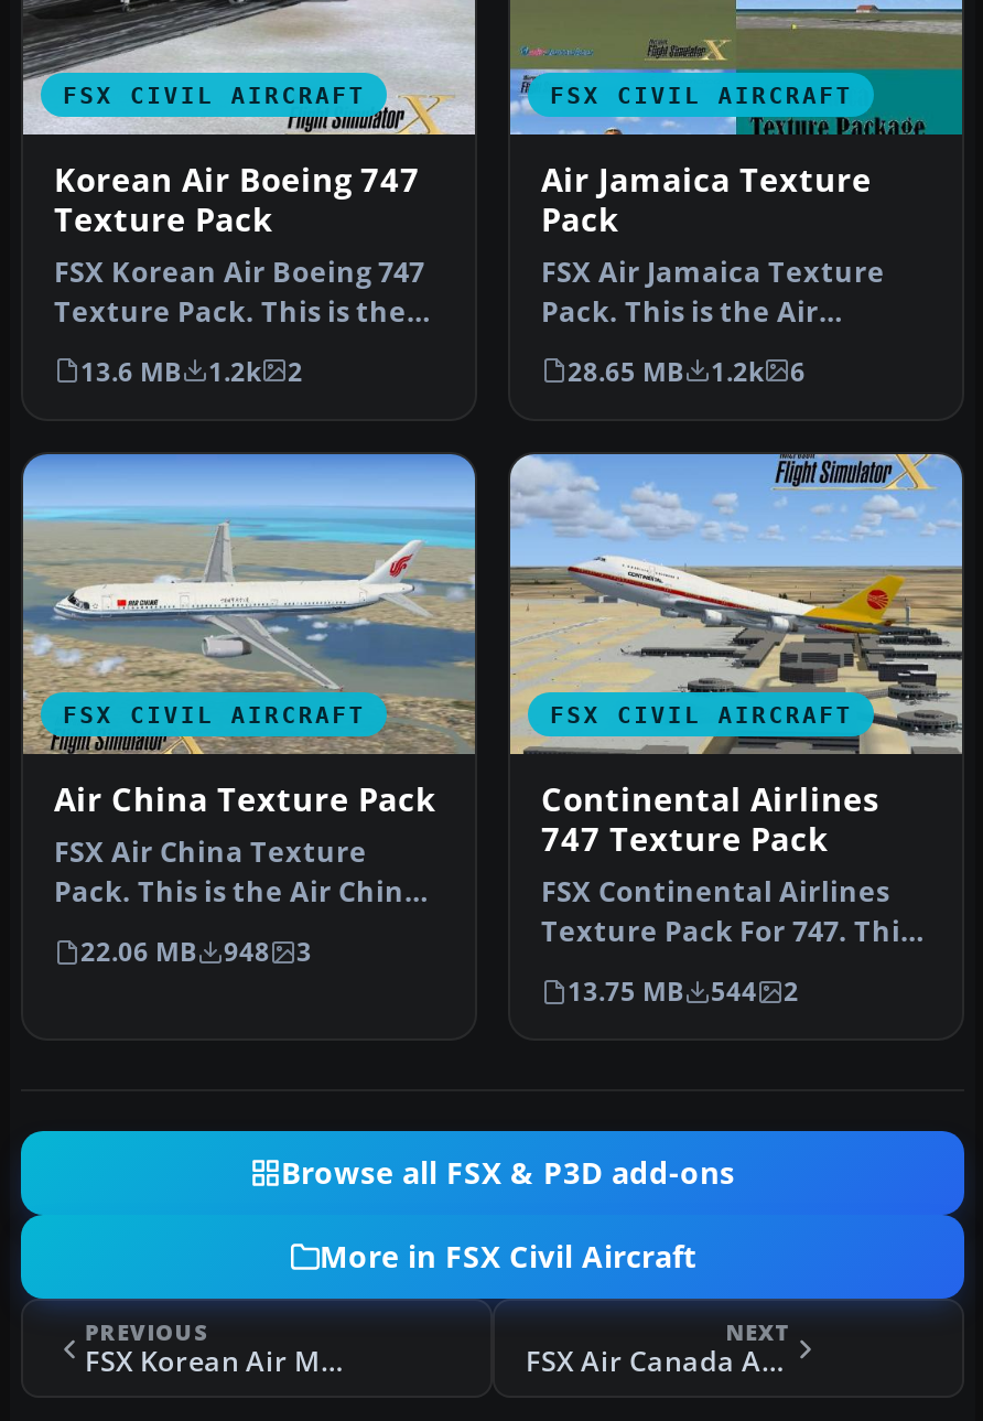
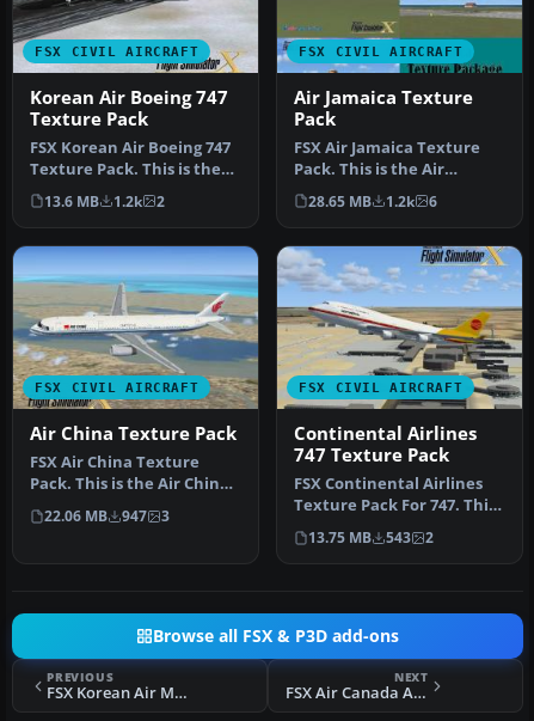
[80,935,312,968] 22.06 MB 948 3 -> [44,507,170,525] 22.06 MB 947 3
[568,975,799,1008] 13.75 MB 544 2 -> [308,529,434,547] 13.75 MB 543 2
[320,1237,696,1277] More in FSX Civil Aircraft -> none

